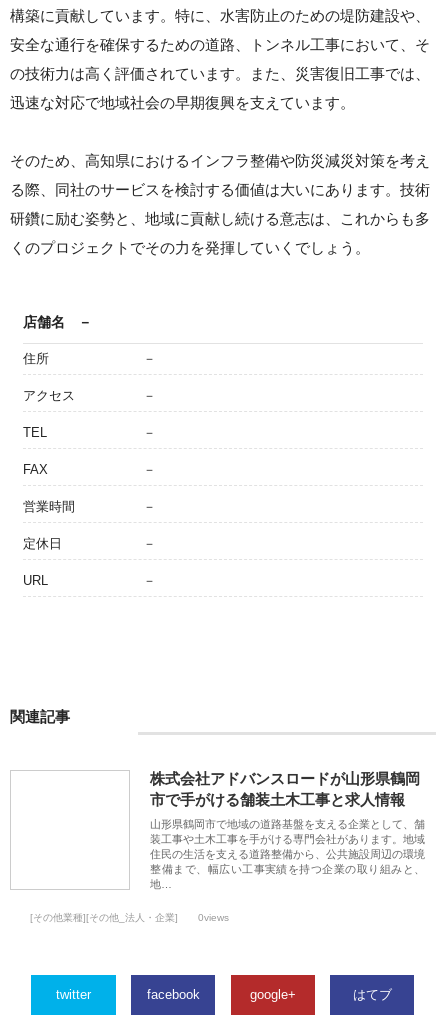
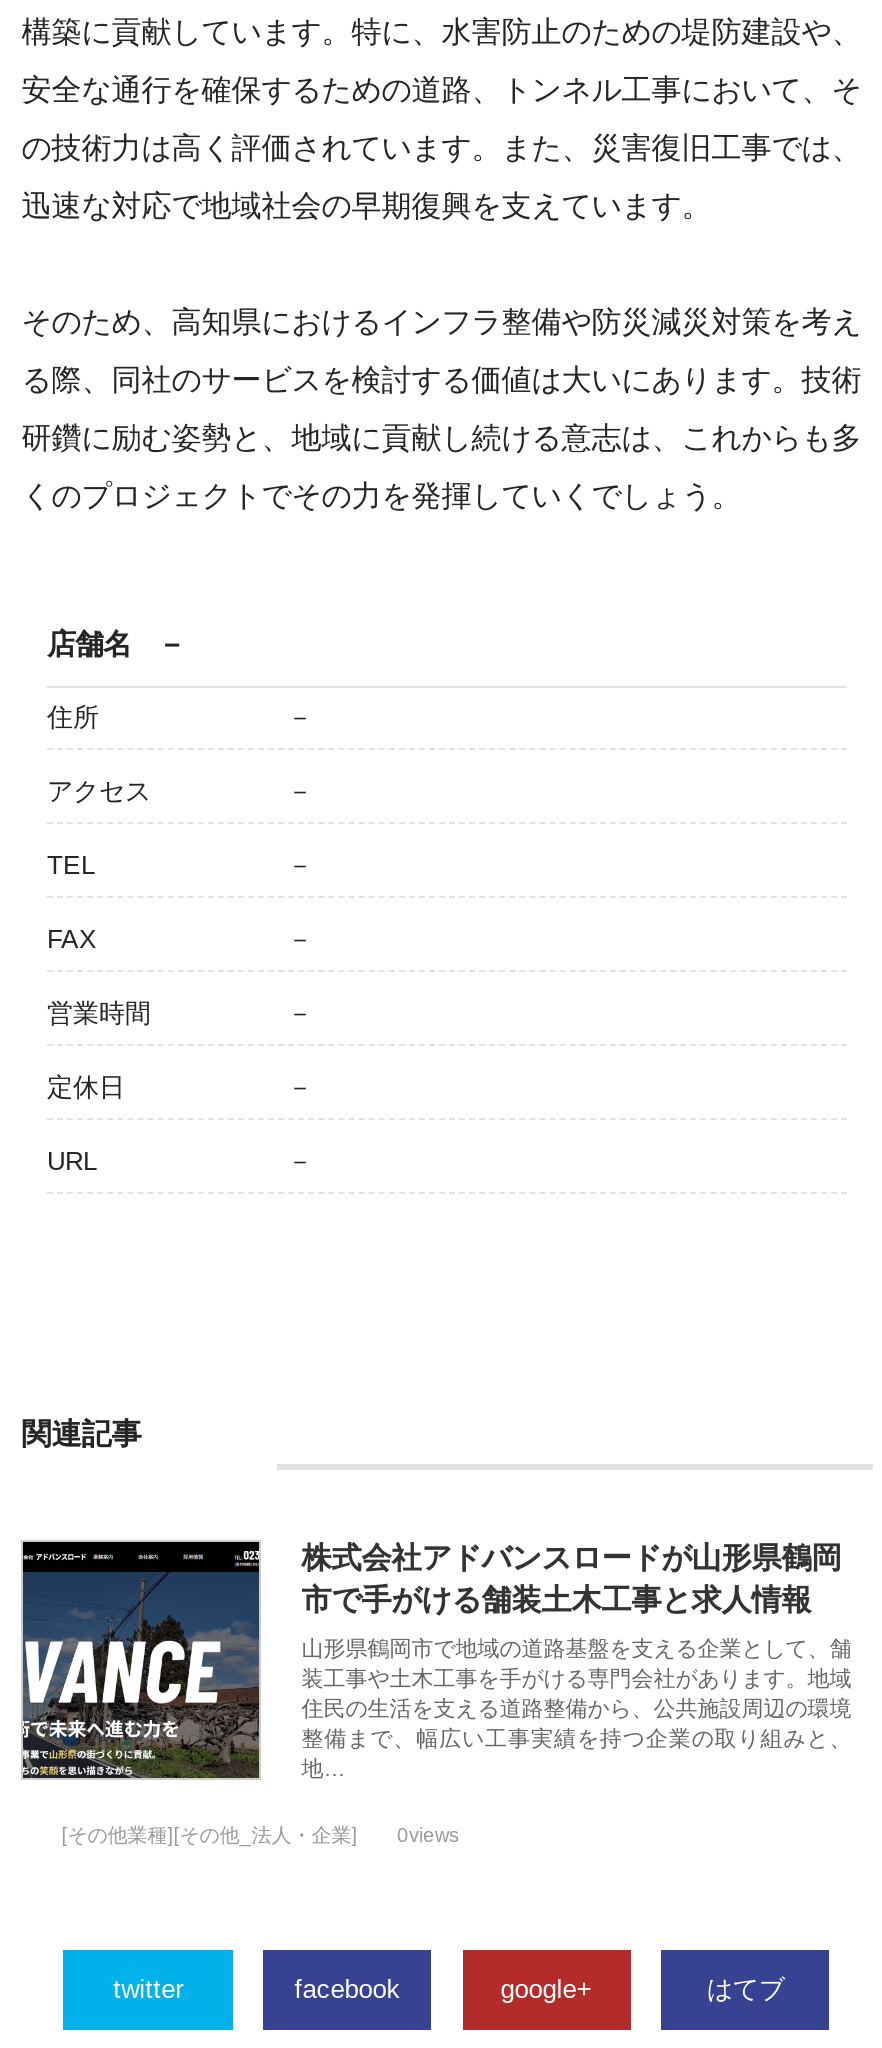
none -> [21,1540,261,1780] [image]

